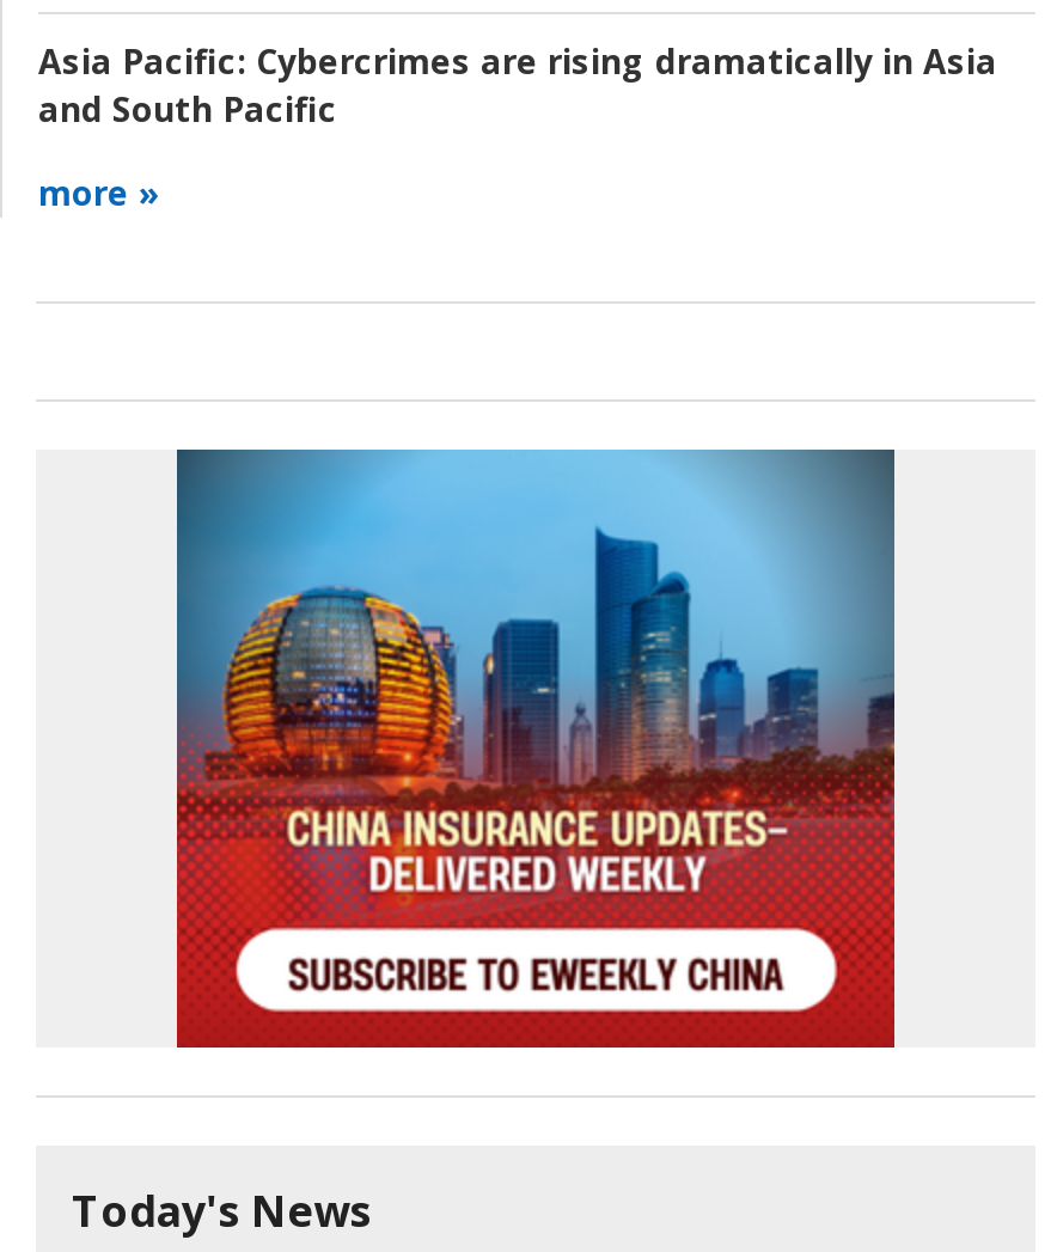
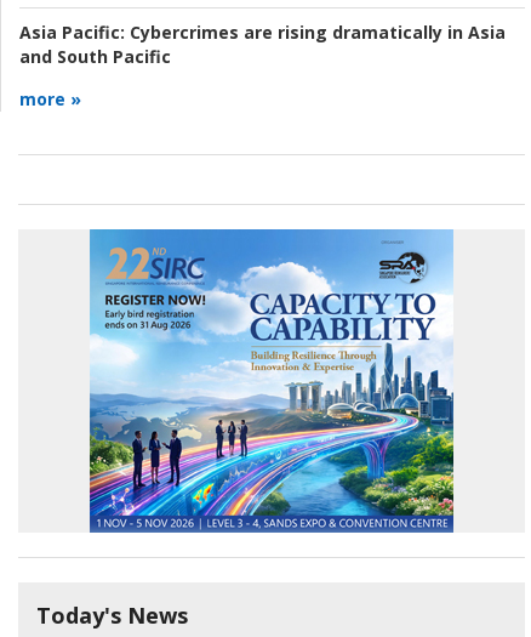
[175,448,897,1051] [image] -> [88,229,455,534] [image]

